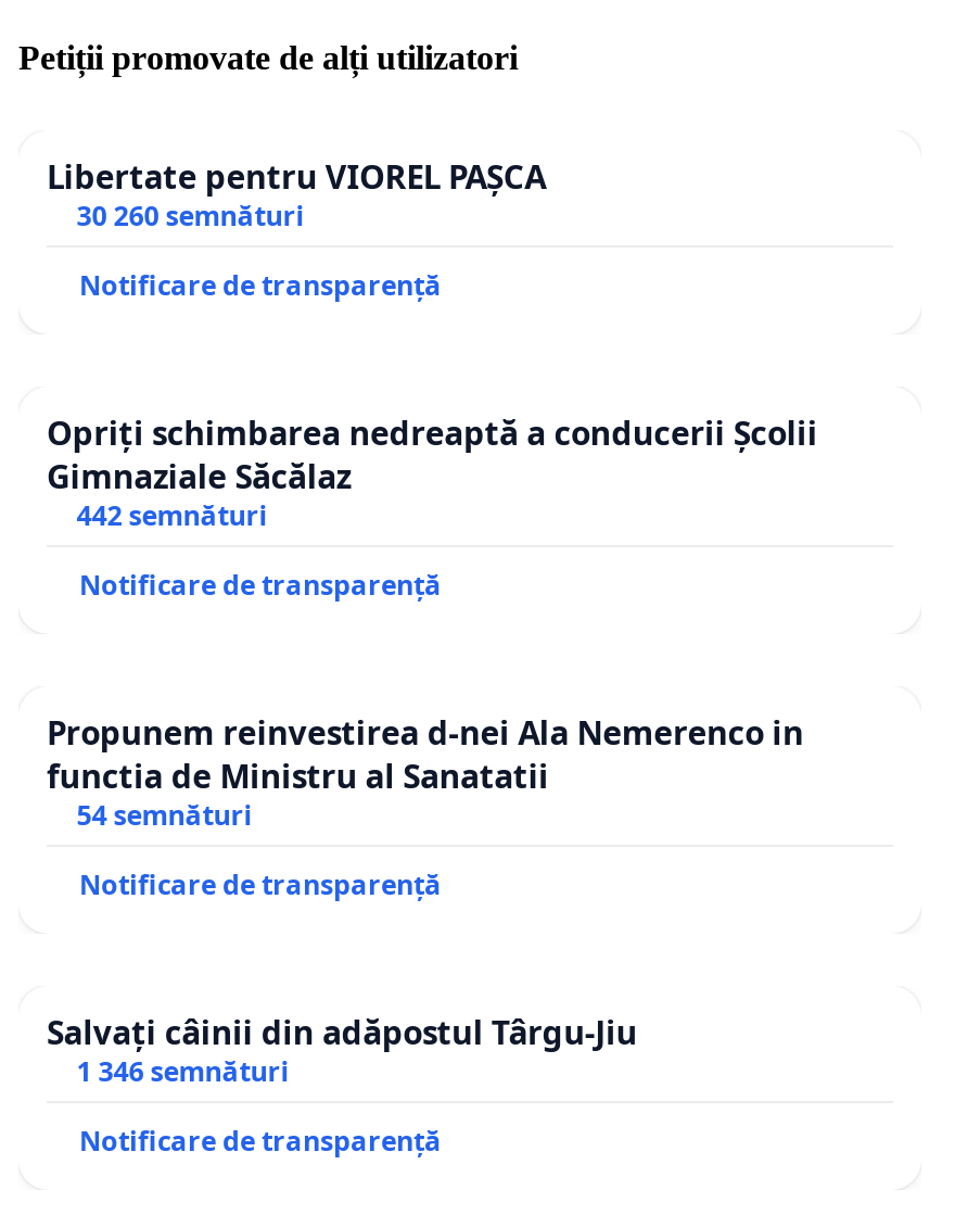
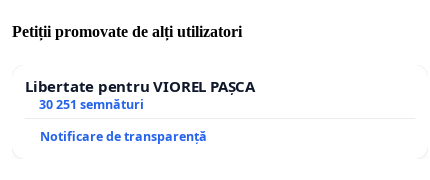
[47,198,817,1091] 30 260 semnături | Notificare de transparență | Opriți schimbarea nedreaptă a conducerii Școlii | Gimnaziale Săcălaz | 442 semnături | Notificare de transparență | Propunem reinvestirea d-nei Ala Nemerenco in | functia de Ministru al Sanatatii | 54 semnături | Notificare de transparență | Salvați câinii din adăpostul Târgu-Jiu | 1 346 semnături -> [39,96,144,113] 30 251 semnături

